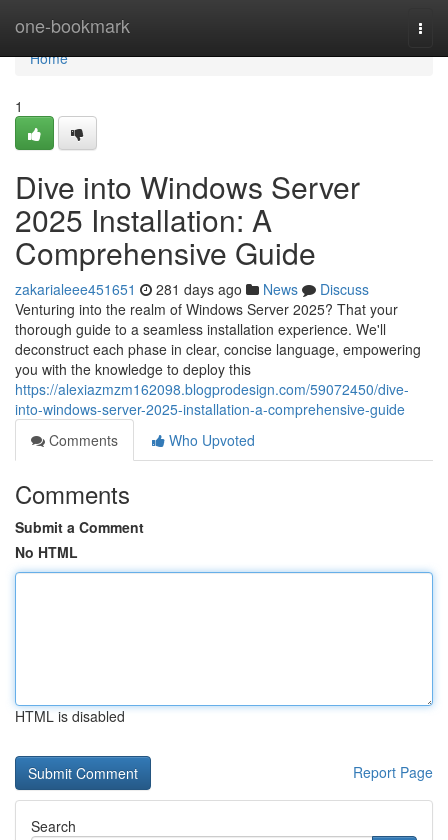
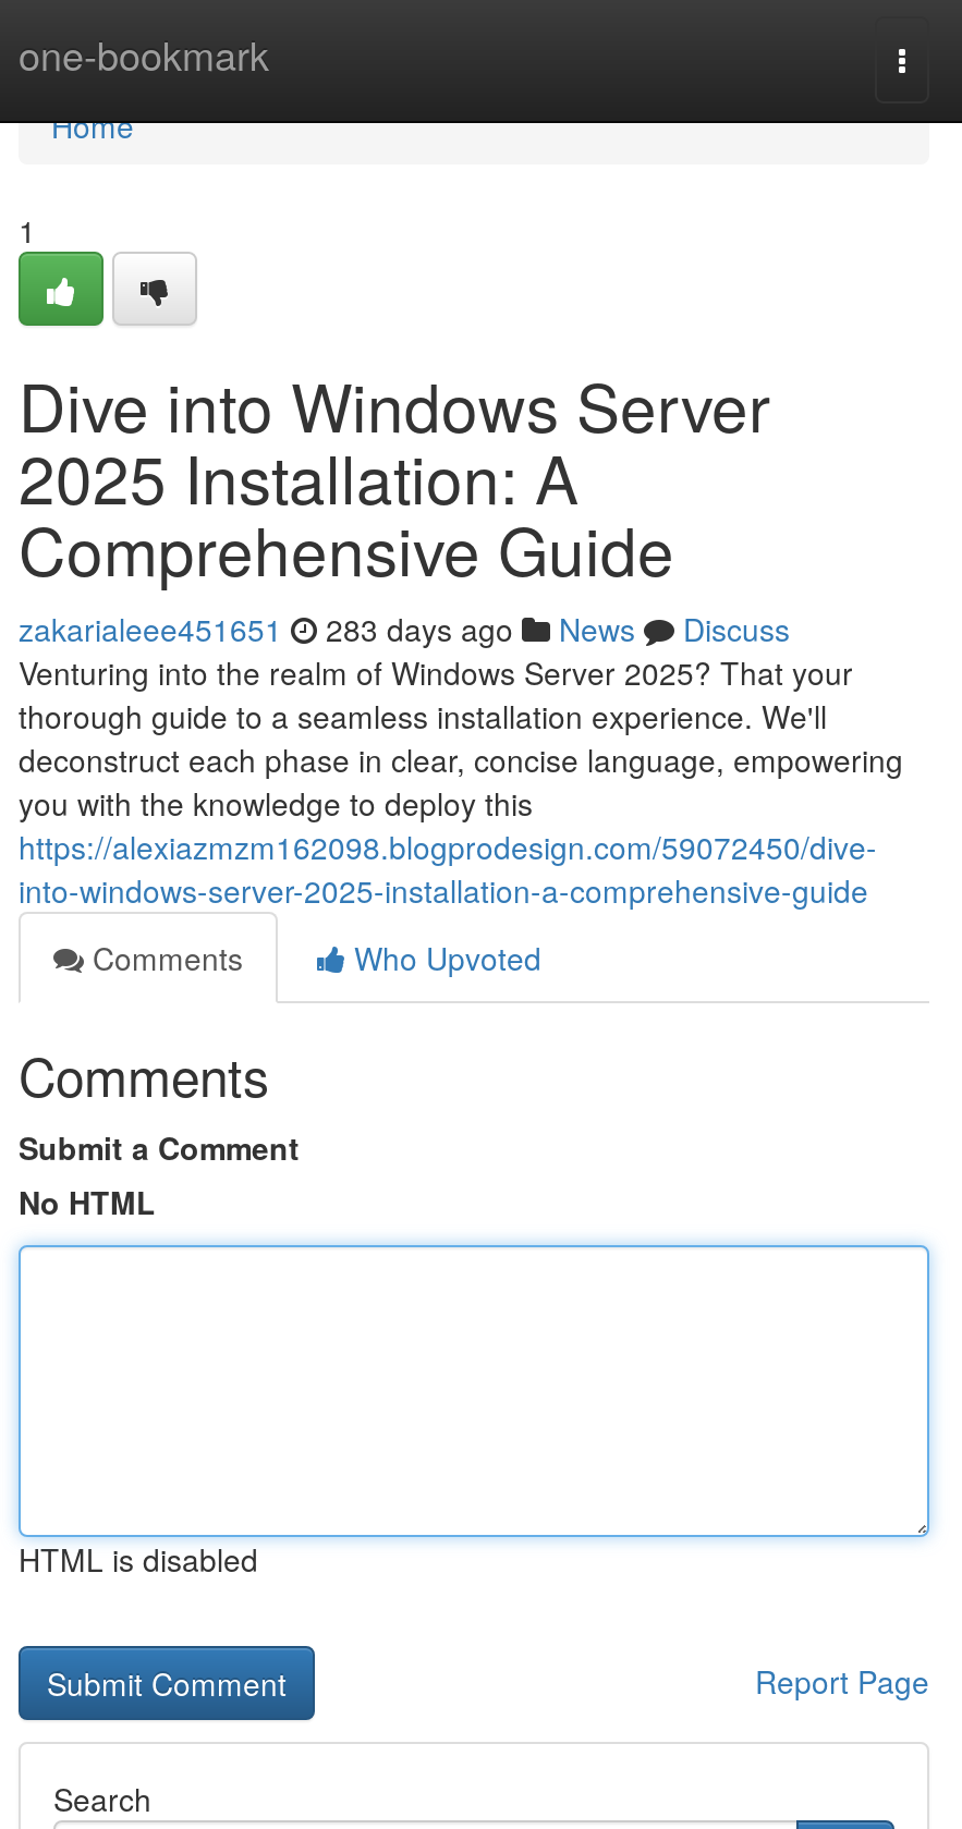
[15,279,369,299] zakarialeee451651 281 days ago News Discuss -> [19,607,790,650] zakarialeee451651 283 days ago News Discuss

